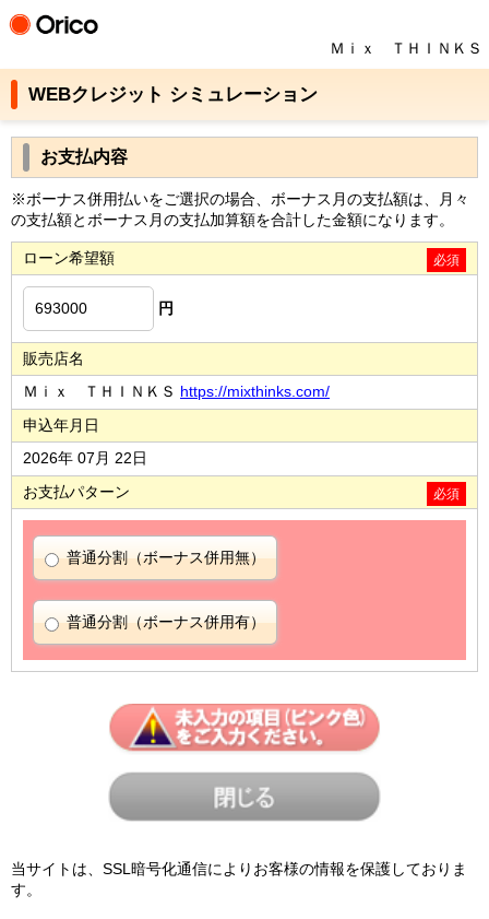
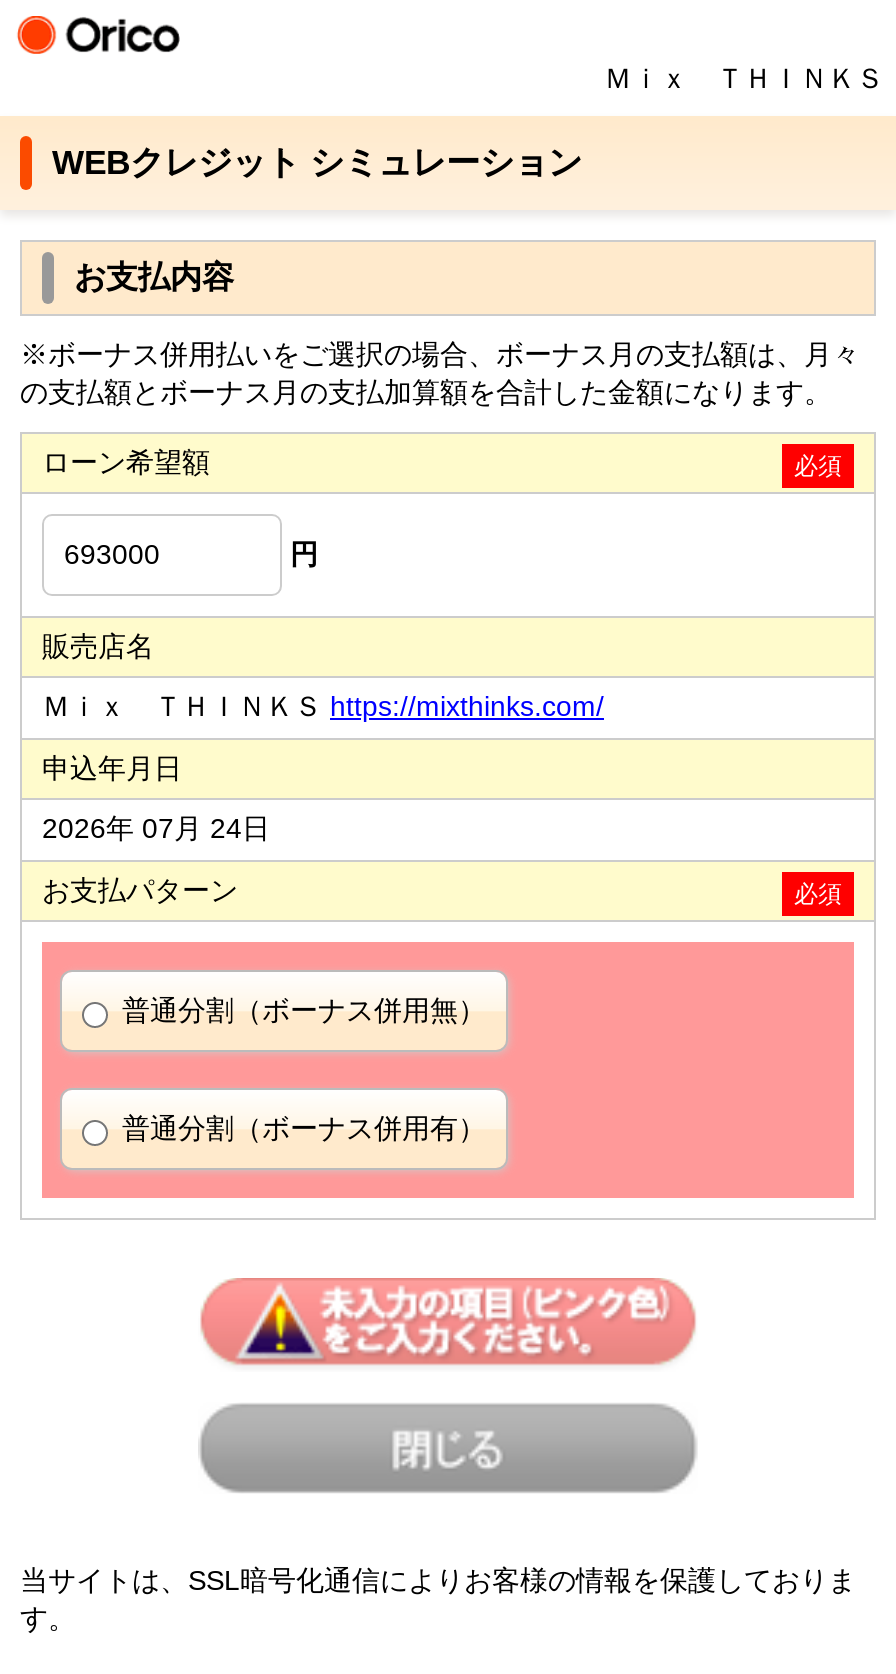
[23,449,147,467] 2026年 07月 22日 -> [42,813,270,845] 2026年 07月 24日

